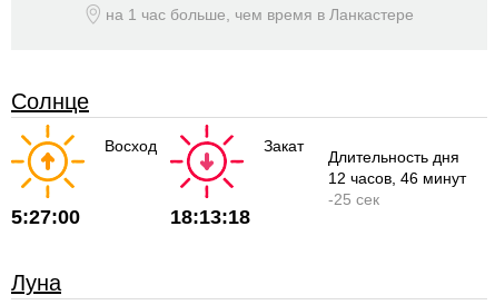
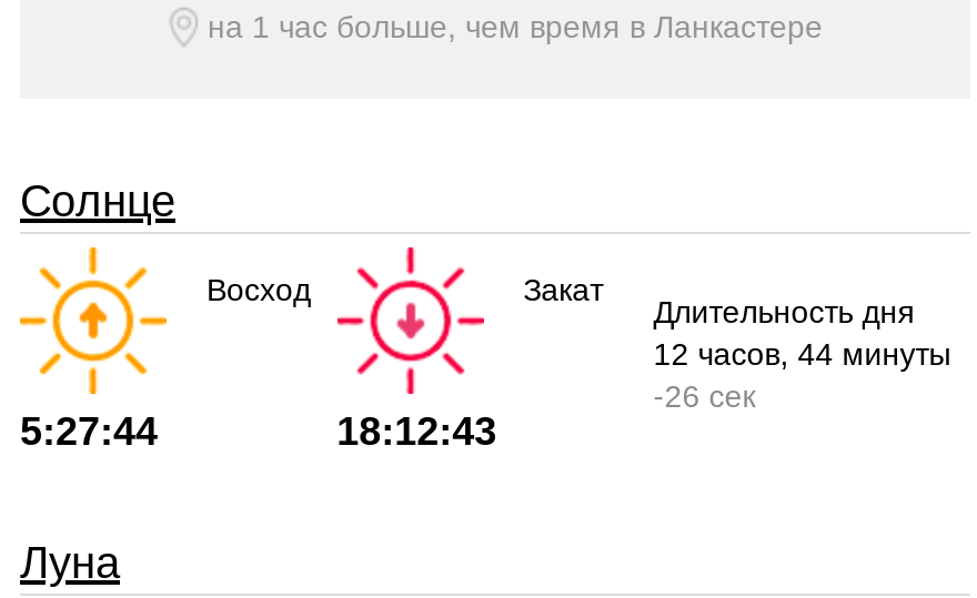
[328,169,466,187] 12 часов, 46 минут -> [653,336,951,371] 12 часов, 44 минуты
[328,190,380,208] -25 сек -> [653,378,756,413] -26 сек
[11,206,80,228] 5:27:00 -> [20,410,158,454] 5:27:44
[170,206,250,228] 18:13:18 -> [337,410,496,454] 18:12:43

